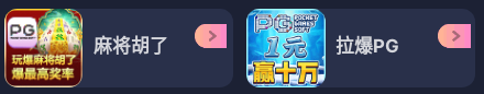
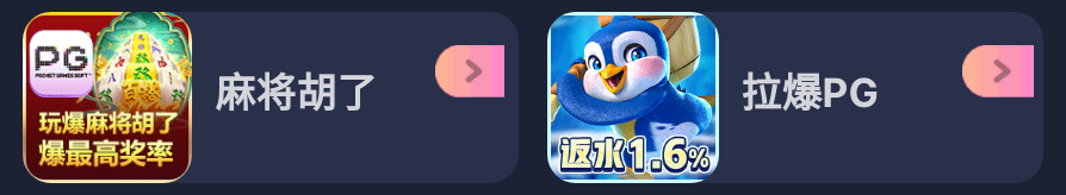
[246,9,326,87] [image] -> [547,12,719,183] [image]

